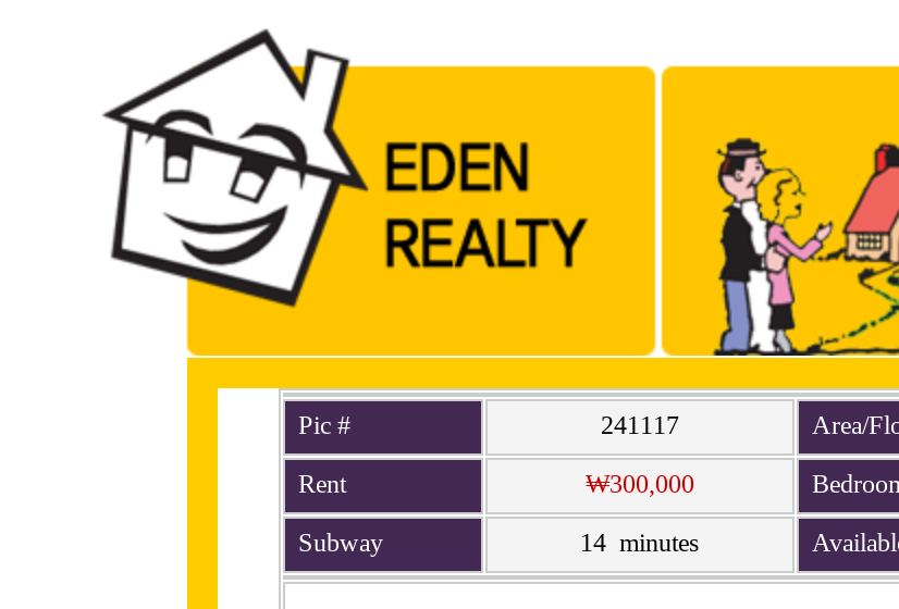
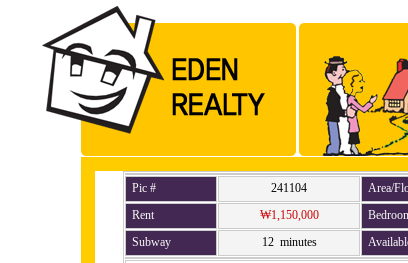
[601,410,679,440] 241117 -> [271,181,307,195] 241104
[586,469,694,499] ₩300,000 -> [259,208,318,222] ₩1,150,000
[580,527,700,558] 14 minutes -> [261,235,316,249] 12 minutes

